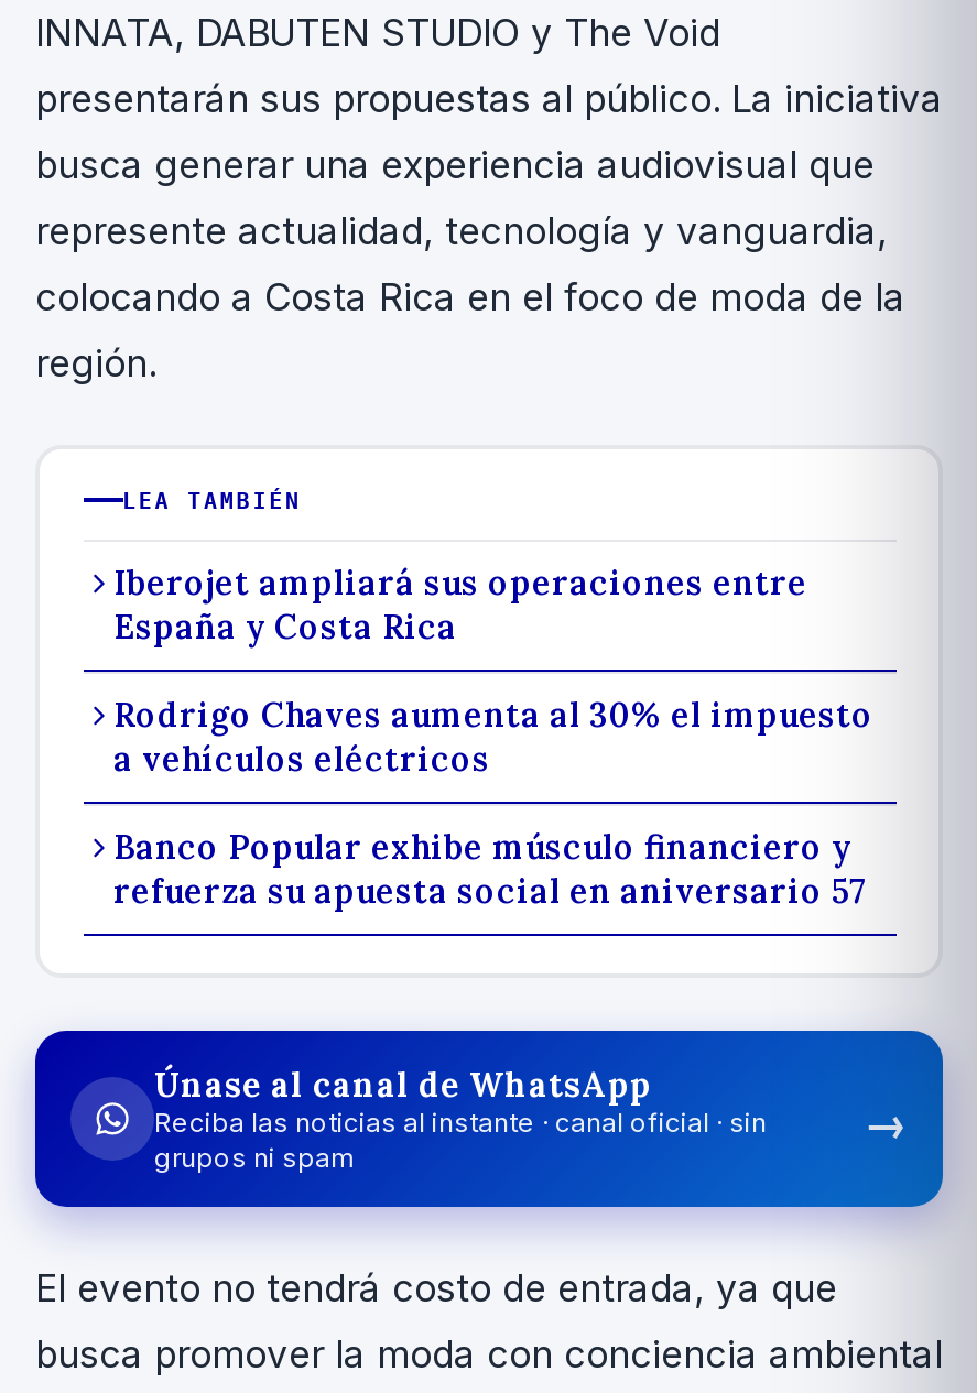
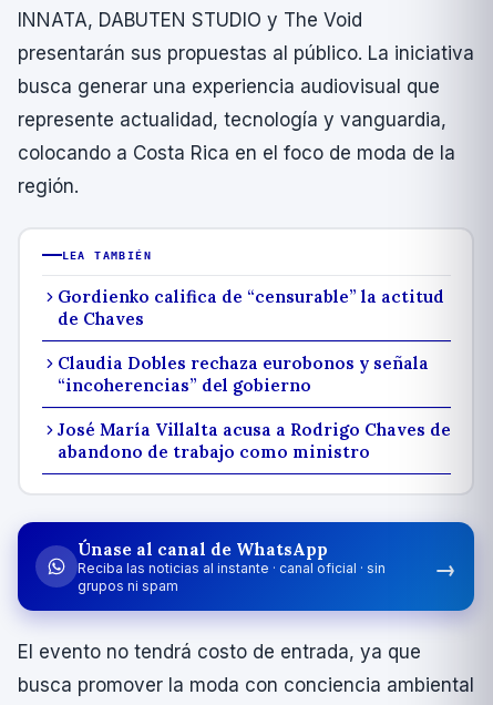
[113,561,807,647] Iberojet ampliará sus operaciones entre | España y Costa Rica -> [57,286,444,329] Gordienko califica de “censurable” la actitud | de Chaves
[113,693,873,779] Rodrigo Chaves aumenta al 30% el impuesto | a vehículos eléctricos -> [57,352,428,396] Claudia Dobles rechaza eurobonos y señala | “incoherencias” del gobierno
[113,825,867,911] Banco Popular exhibe músculo financiero y | refuerza su apuesta social en aniversario 57 -> [57,419,450,462] José María Villalta acusa a Rodrigo Chaves de | abandono de trabajo como ministro

